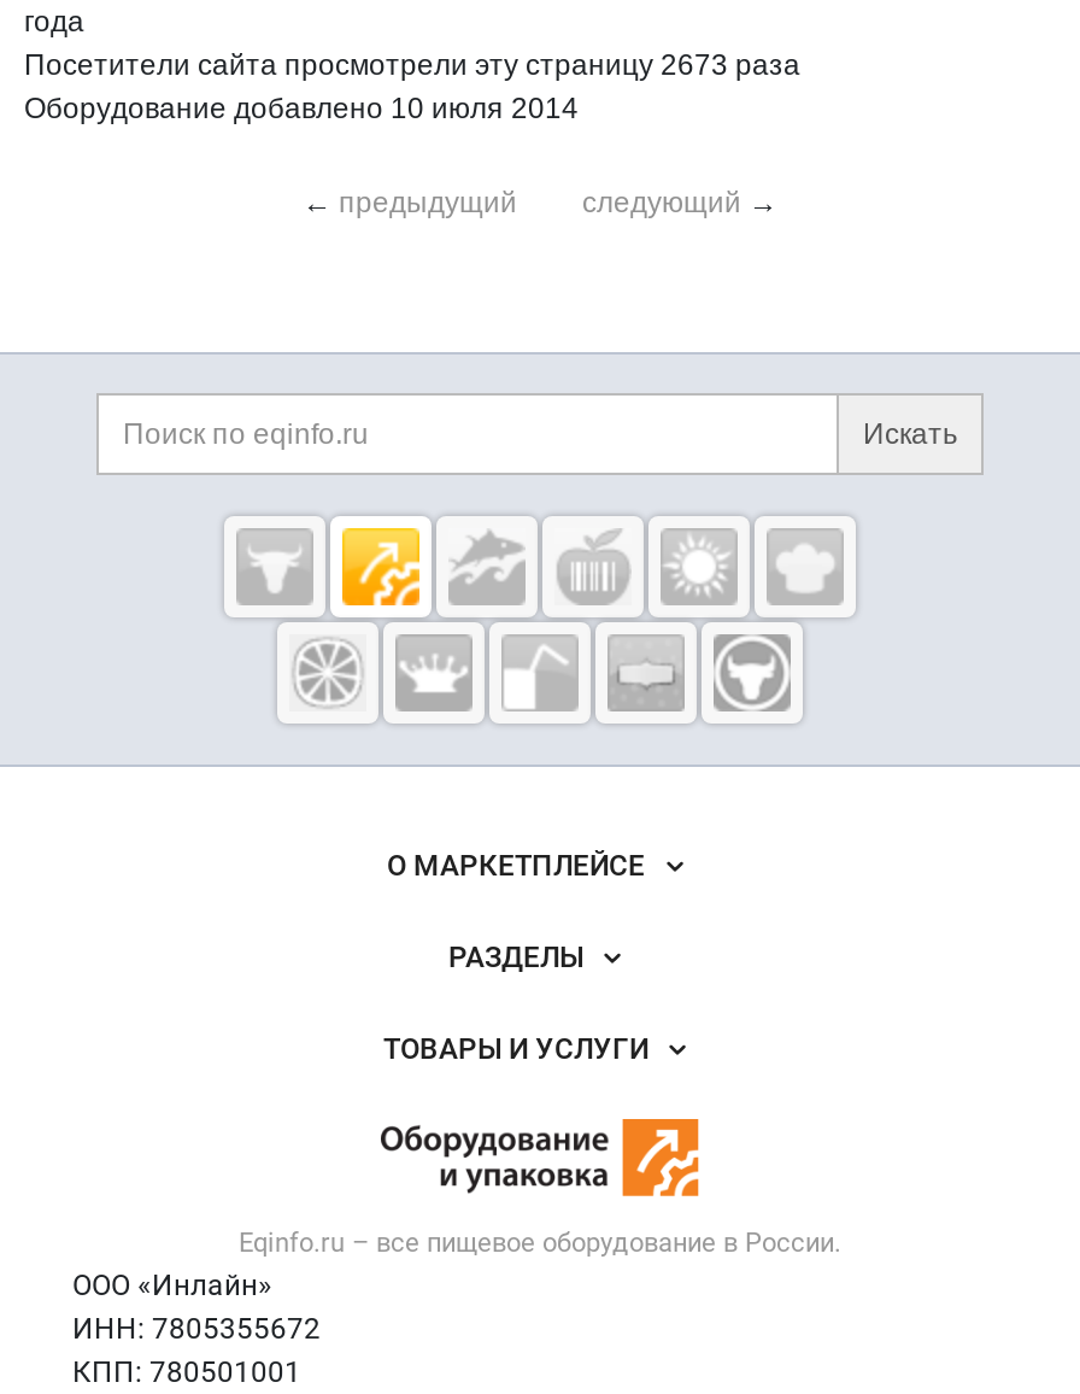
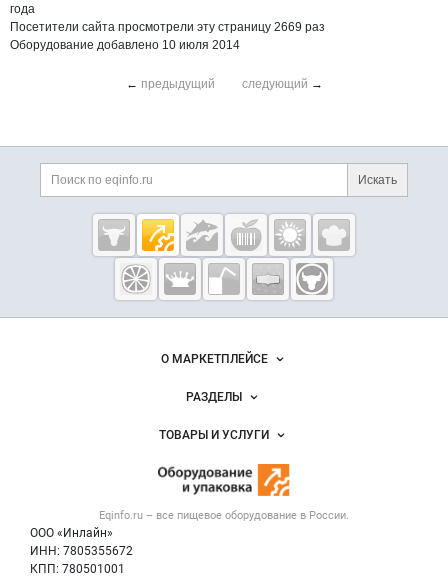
[24,48,800,82] Посетители сайта просмотрели эту страницу 2673 раза -> [10,20,325,34] Посетители сайта просмотрели эту страницу 2669 раз

